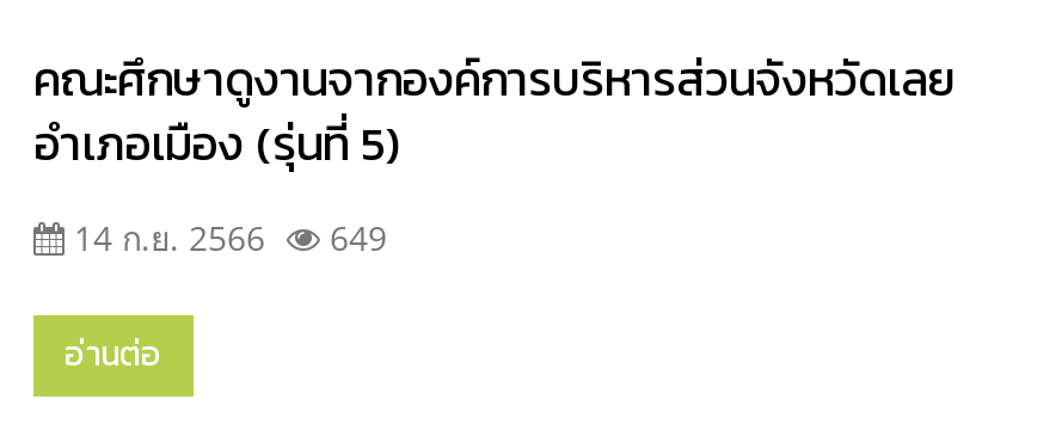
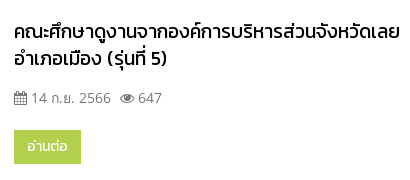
[65,215,387,260] 14 ก.ย. 2566 649 -> [27,88,162,107] 14 ก.ย. 2566 647

